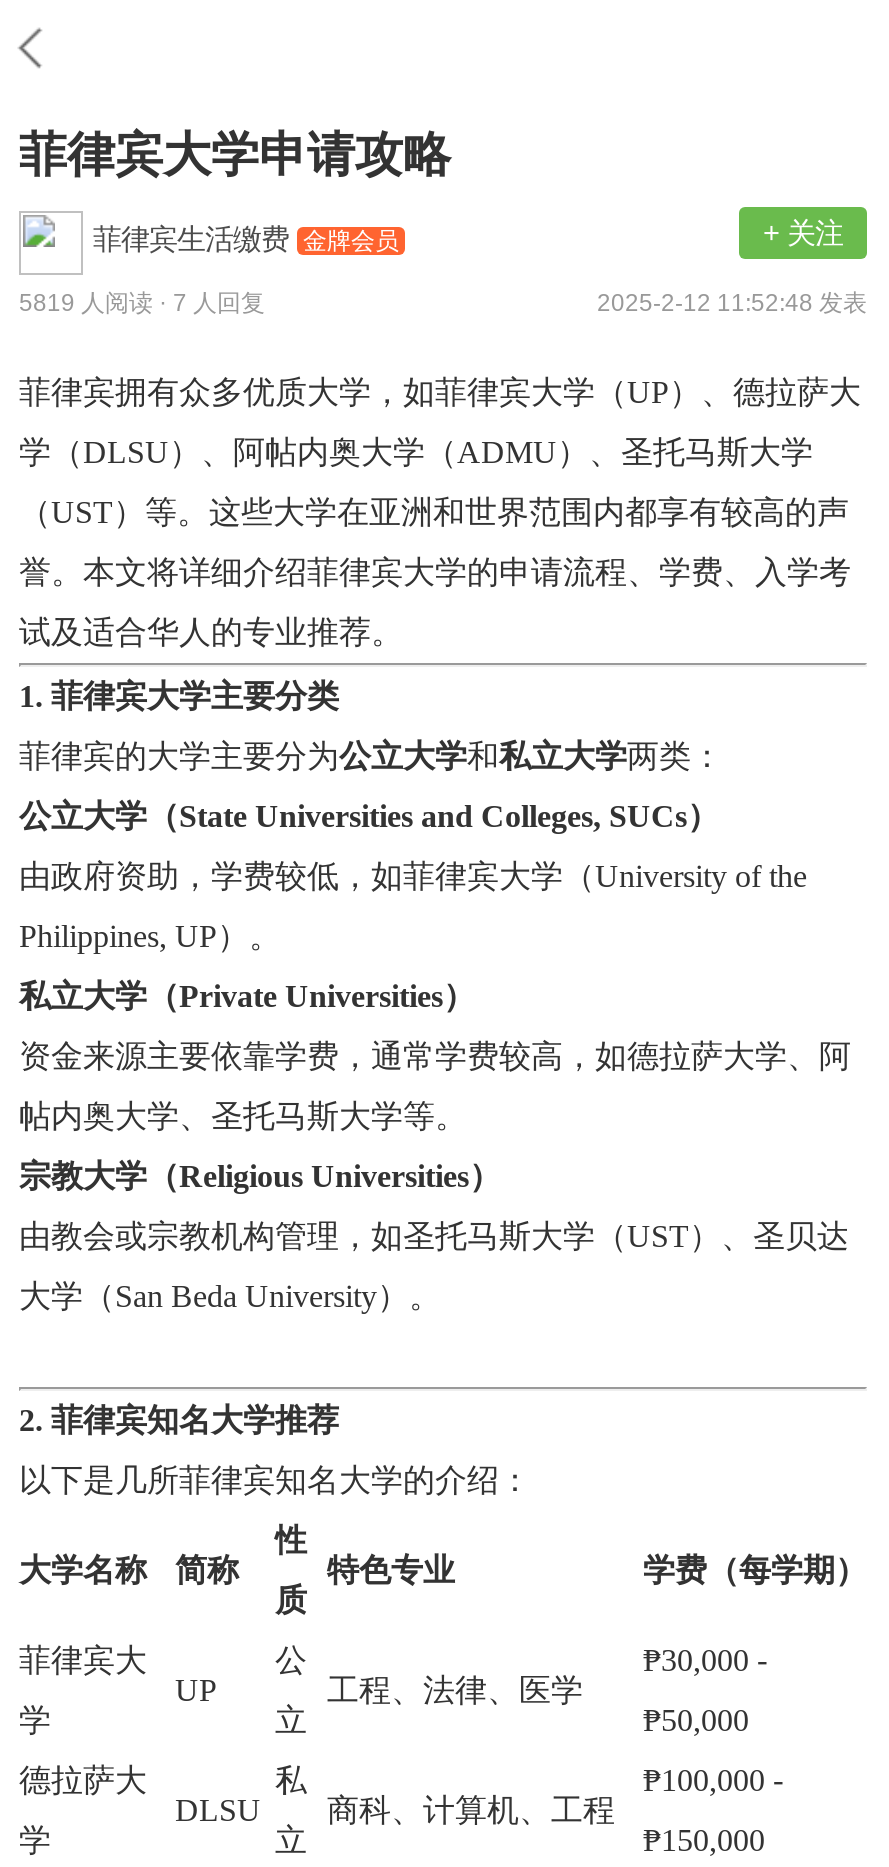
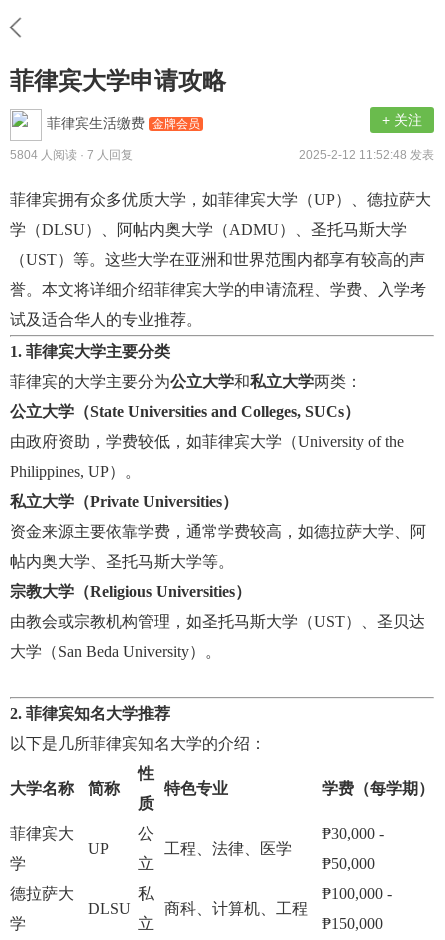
[19,289,265,317] 5819 人阅读· 7 人回复 -> [10,148,133,162] 5804 人阅读· 7 人回复

